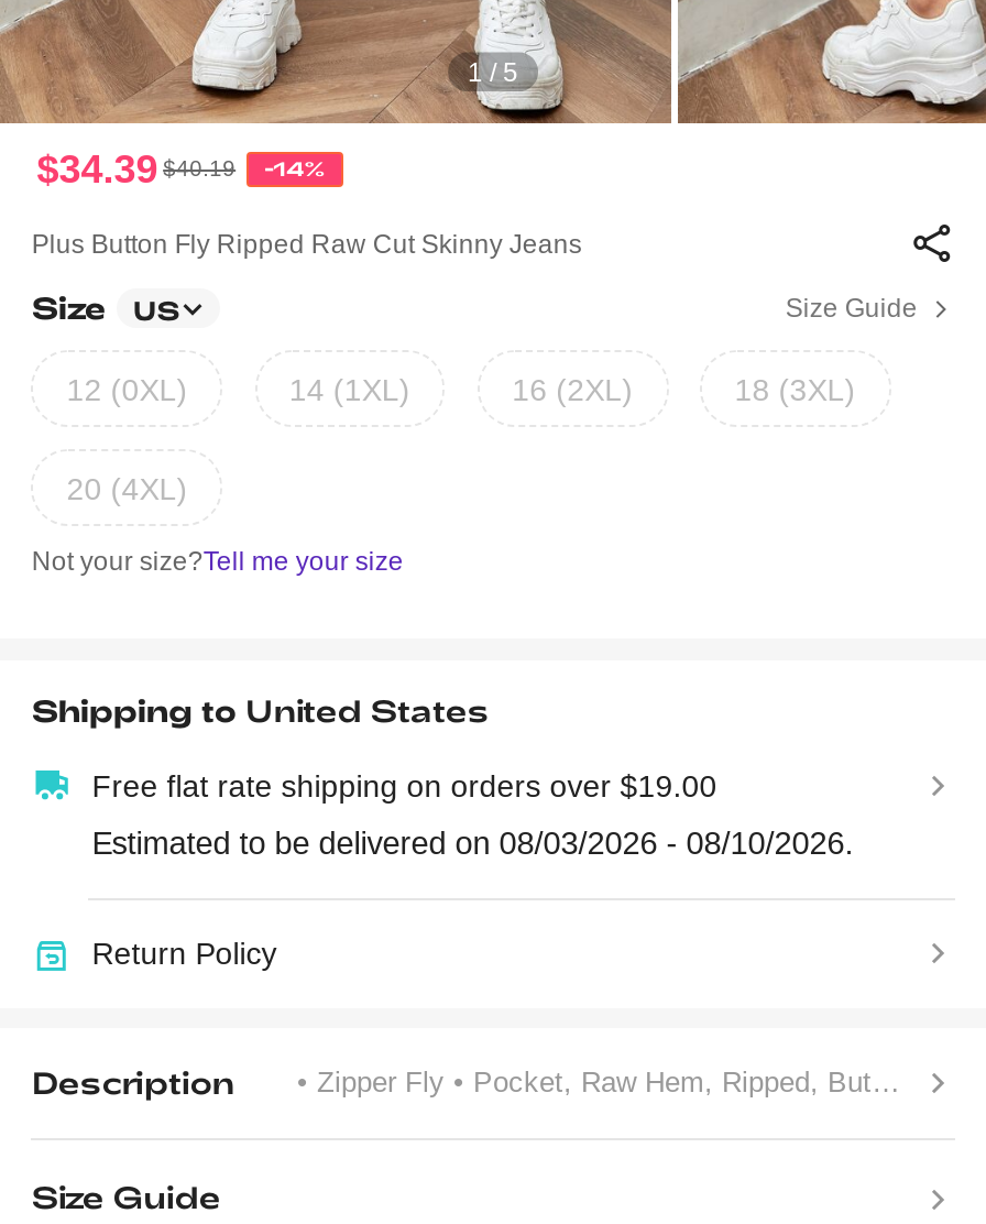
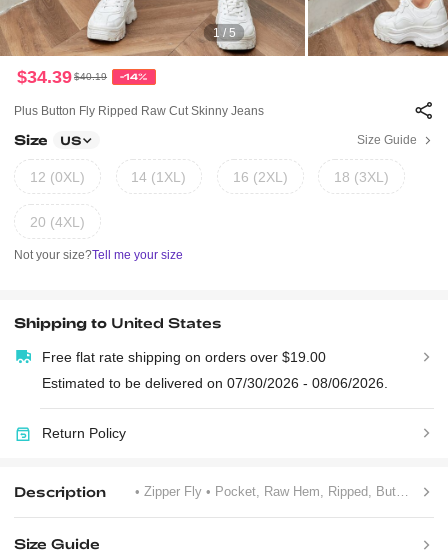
[92,825,853,860] Estimated to be delivered on 08/03/2026 - 08/10/2026. -> [42,375,388,391] Estimated to be delivered on 07/30/2026 - 08/06/2026.

